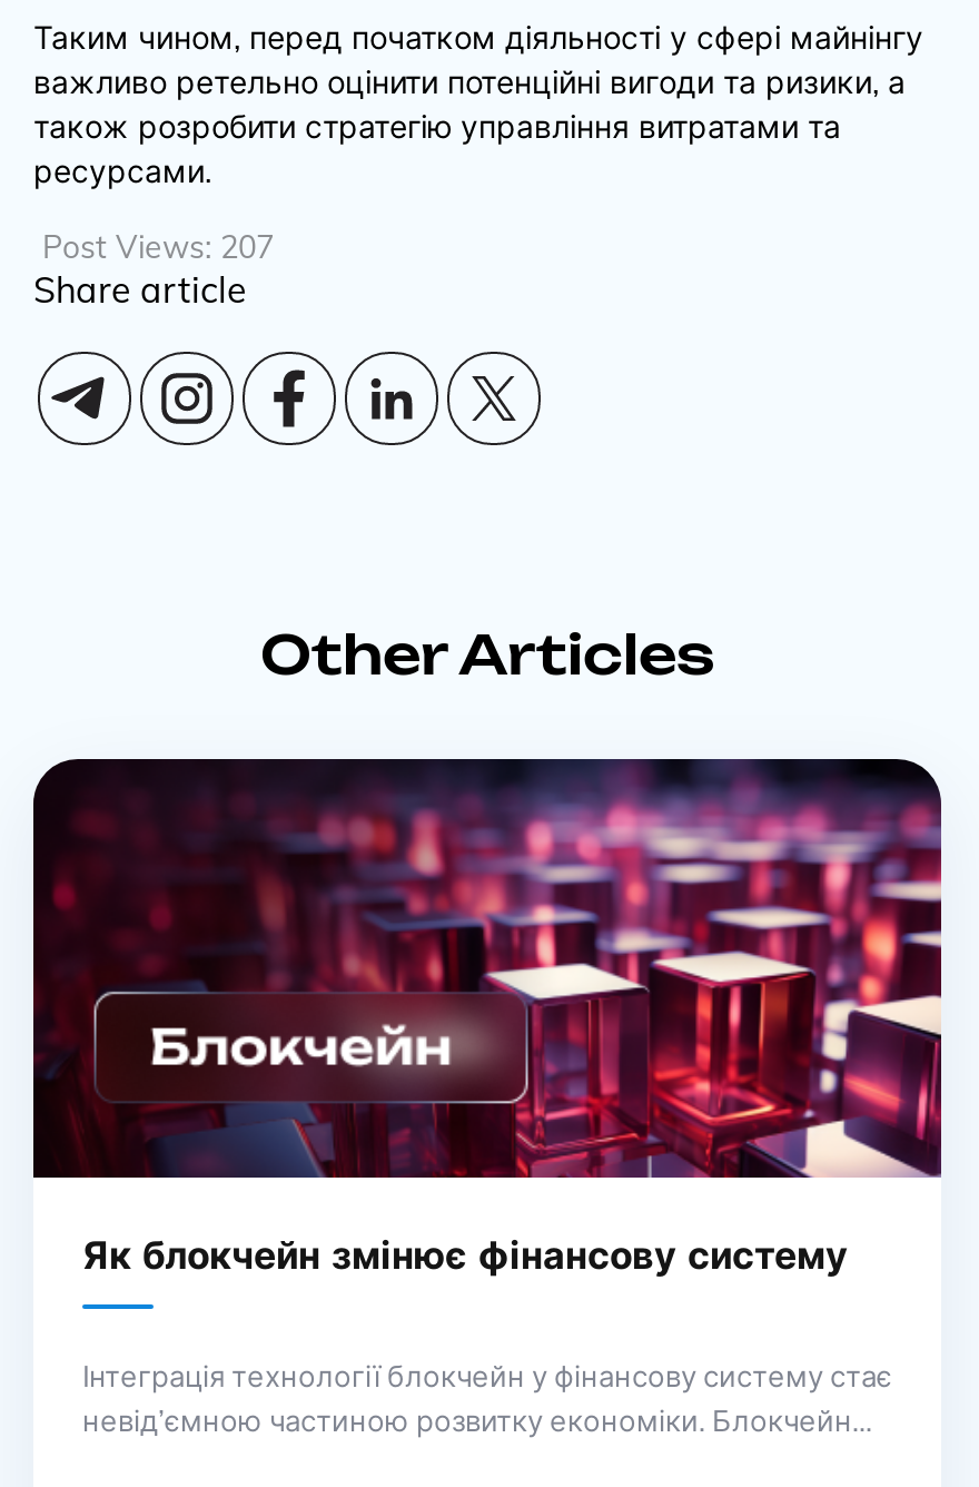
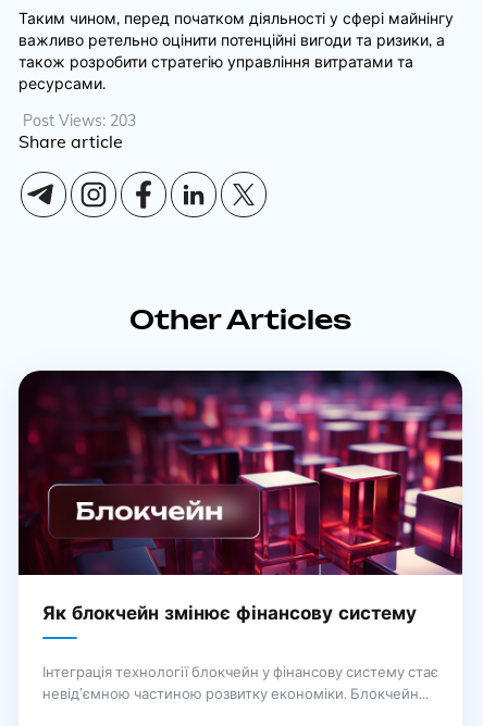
[42,228,274,268] Post Views: 207 -> [23,111,136,131] Post Views: 203

